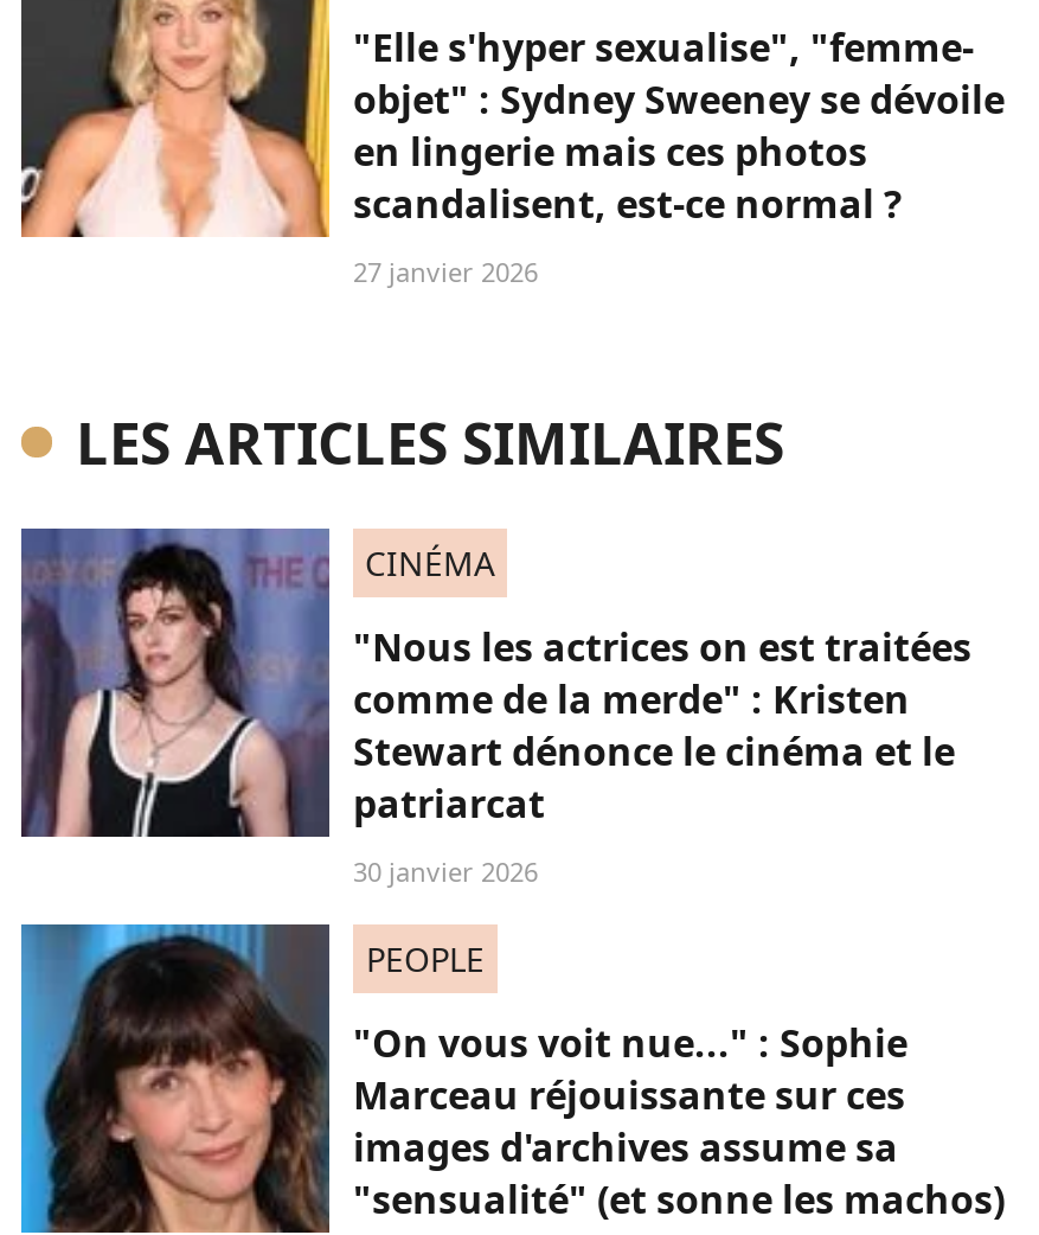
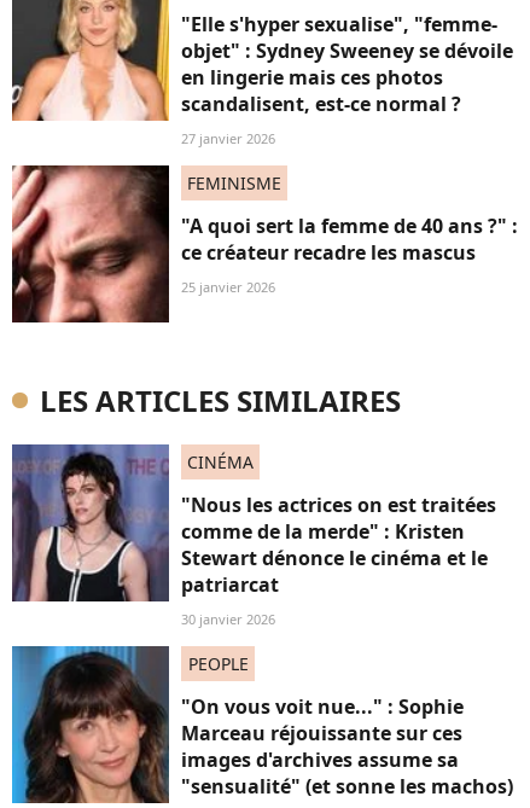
none -> [11,164,518,324] [image] | FEMINISME | "A quoi sert la femme de 40 ans ?" : | ce créateur recadre les mascus | 25 janvier 2026

